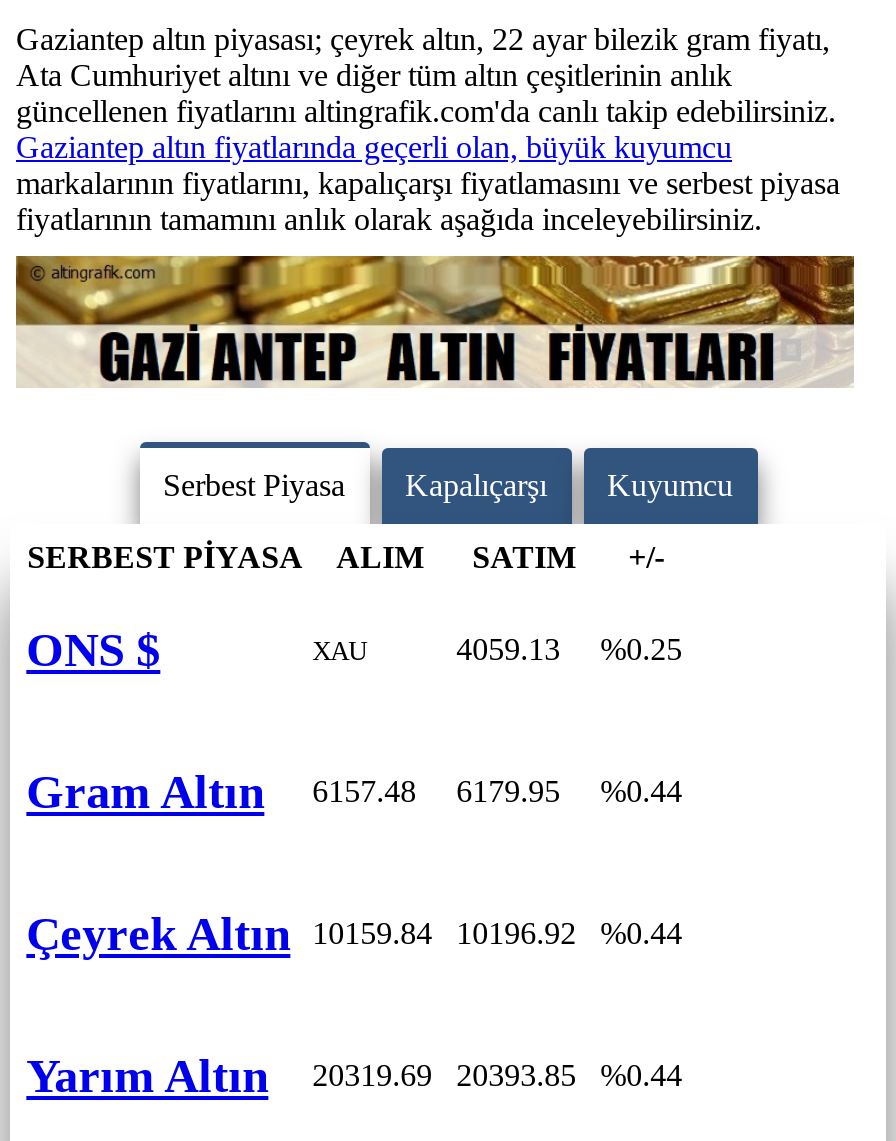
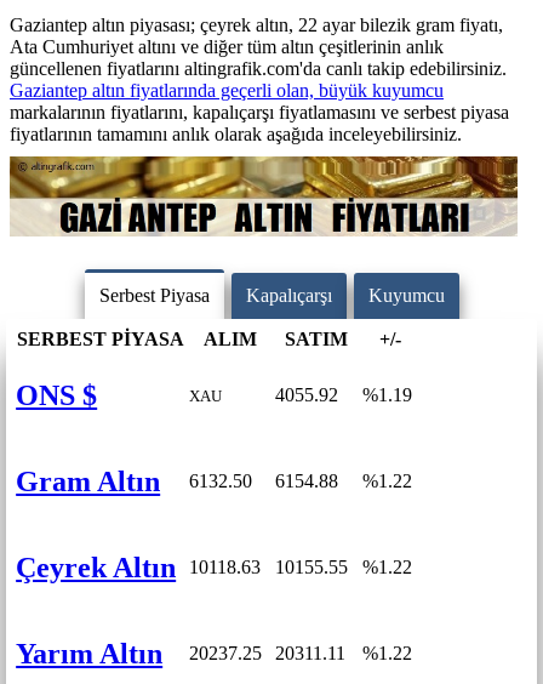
[456,632,560,666] 4059.13 -> [275,385,338,405] 4055.92
[600,632,682,666] %0.25 -> [363,385,412,405] %1.19
[312,774,416,808] 6157.48 -> [189,471,252,491] 6132.50
[456,774,560,808] 6179.95 -> [275,471,338,491] 6154.88
[600,774,682,808] %0.44 -> [363,471,412,491] %1.22
[312,916,432,950] 10159.84 -> [189,557,261,578] 10118.63
[456,916,576,950] 10196.92 -> [275,557,348,578] 10155.55
[600,916,682,950] %0.44 -> [363,557,412,578] %1.22
[312,1058,432,1092] 20319.69 -> [189,643,262,664] 20237.25
[456,1058,576,1092] 20393.85 -> [275,643,346,664] 20311.11
[600,1058,682,1092] %0.44 -> [363,643,412,664] %1.22

